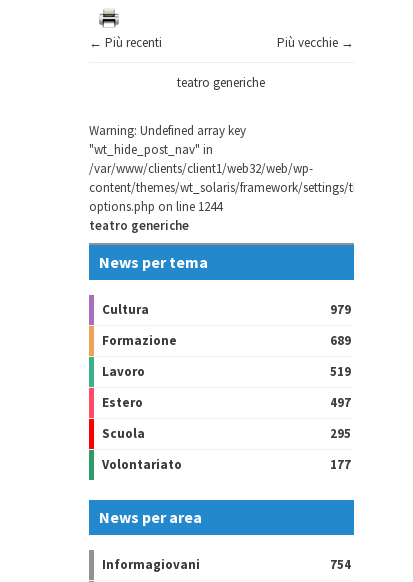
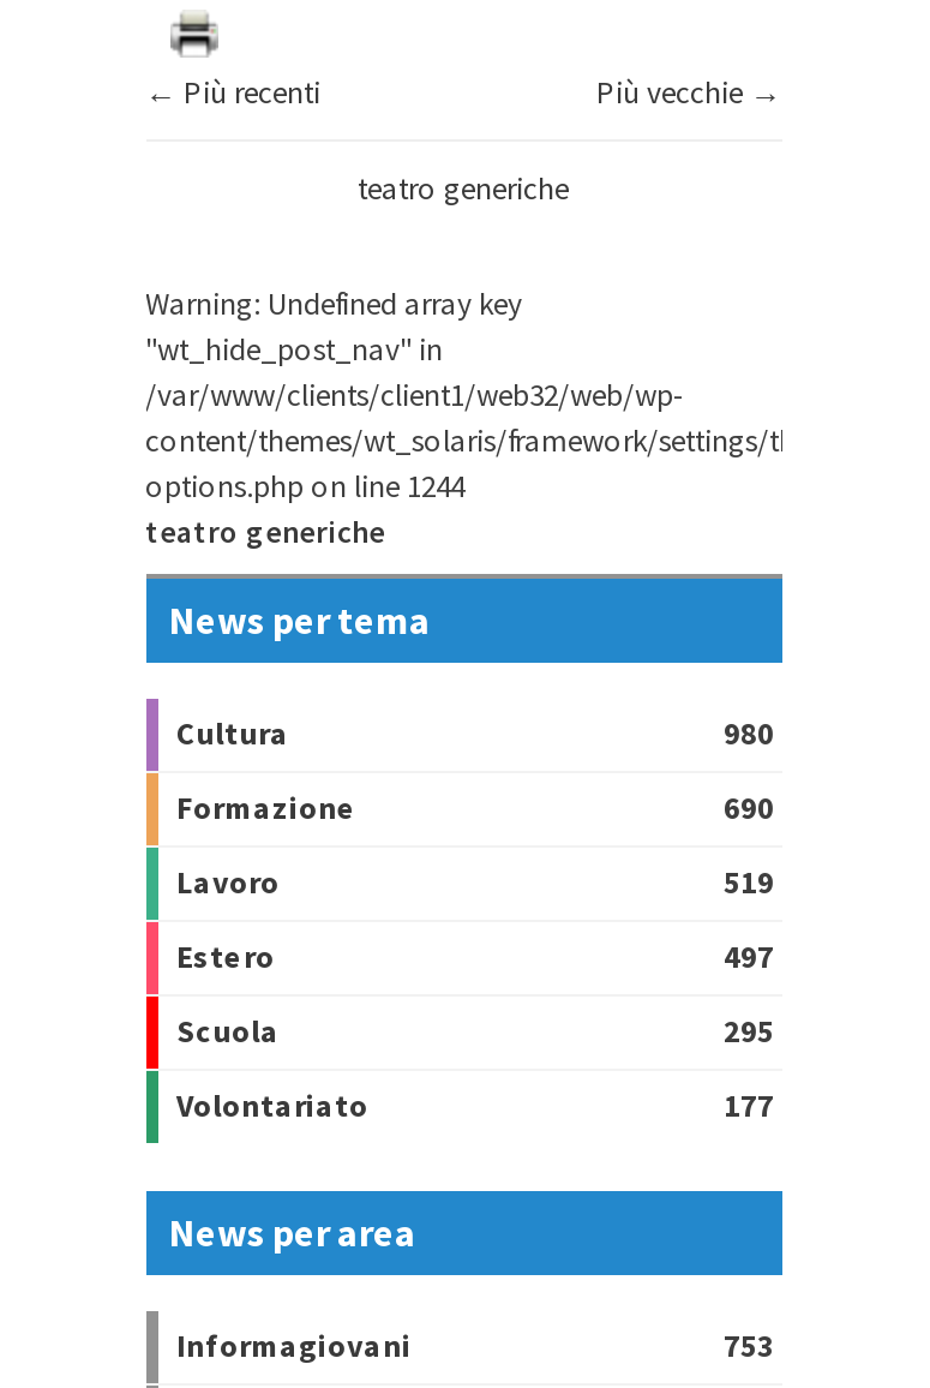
[329,301,350,318] 979 -> [724,712,774,753] 980
[329,332,350,349] 689 -> [724,787,774,828] 690
[329,556,350,573] 754 -> [724,1325,774,1366] 753

